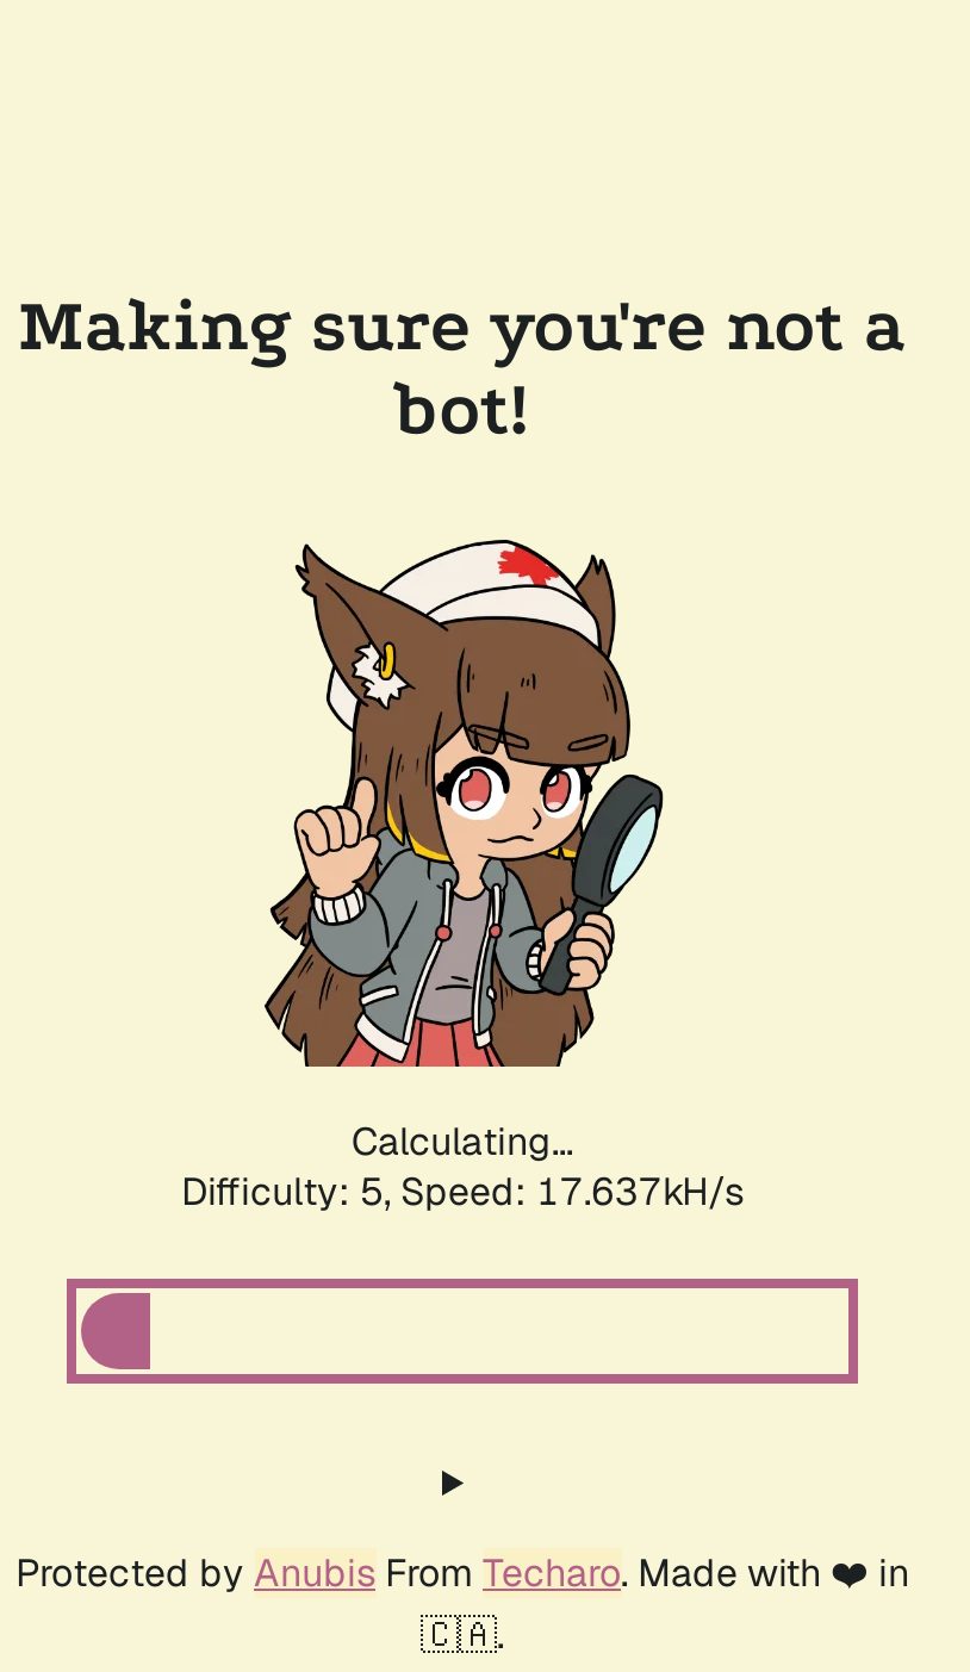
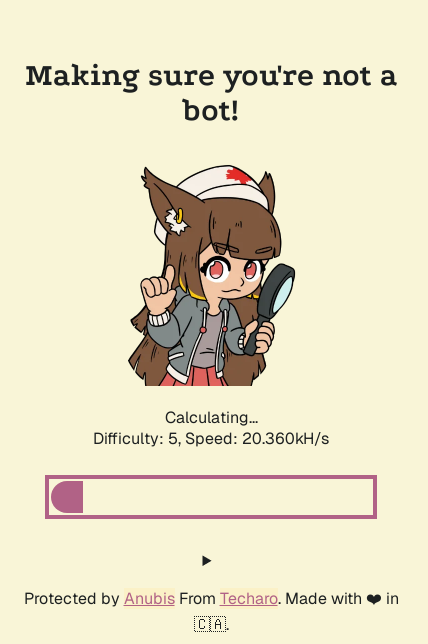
[181,1167,744,1217] Difficulty: 5, Speed: 17.637kH/s -> [93,428,329,449] Difficulty: 5, Speed: 20.360kH/s

